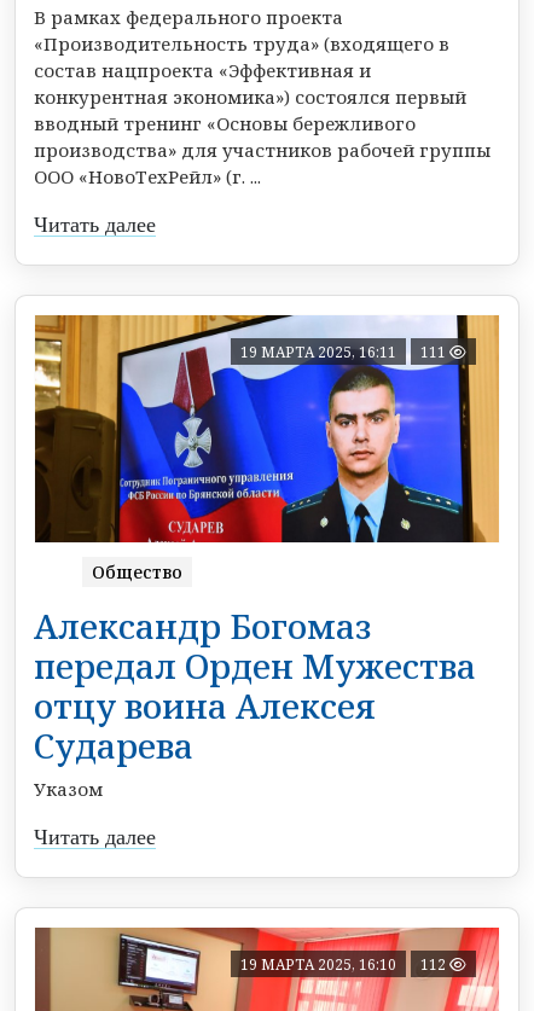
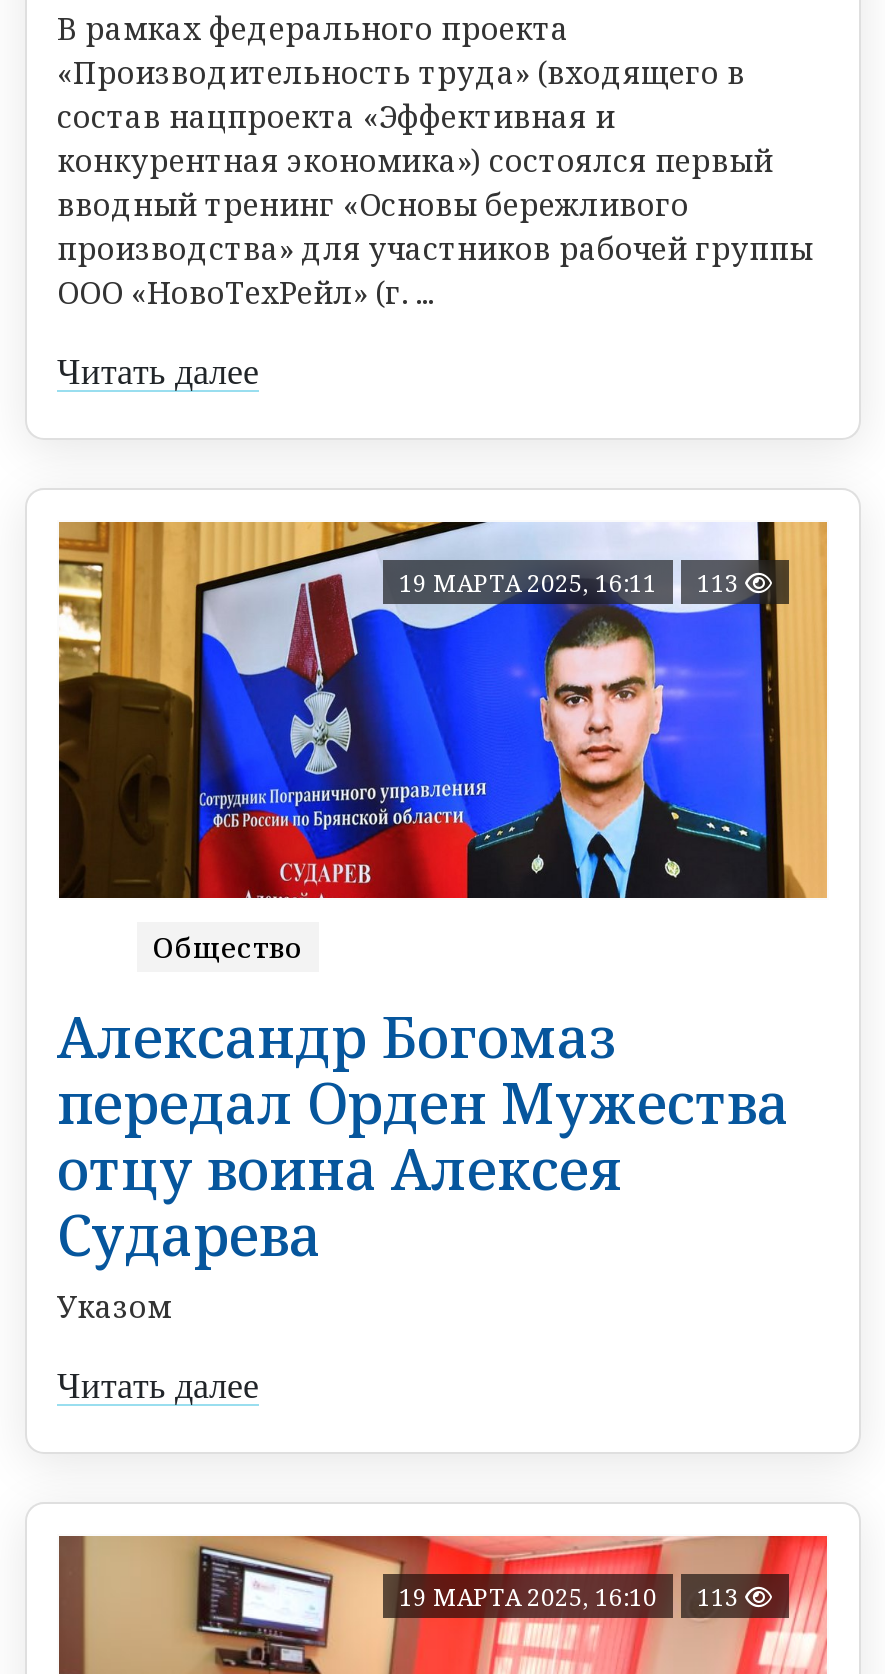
[240,341,449,362] 19 МАРТА 2025, 16:11 111 -> [399,565,745,599] 19 МАРТА 2025, 16:11 113
[240,954,449,975] 19 МАРТА 2025, 16:10 112 -> [399,1580,745,1614] 19 МАРТА 2025, 16:10 113

